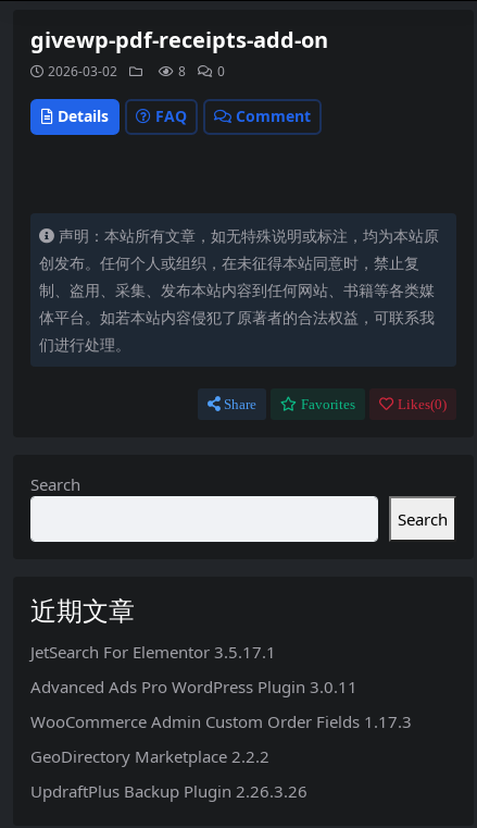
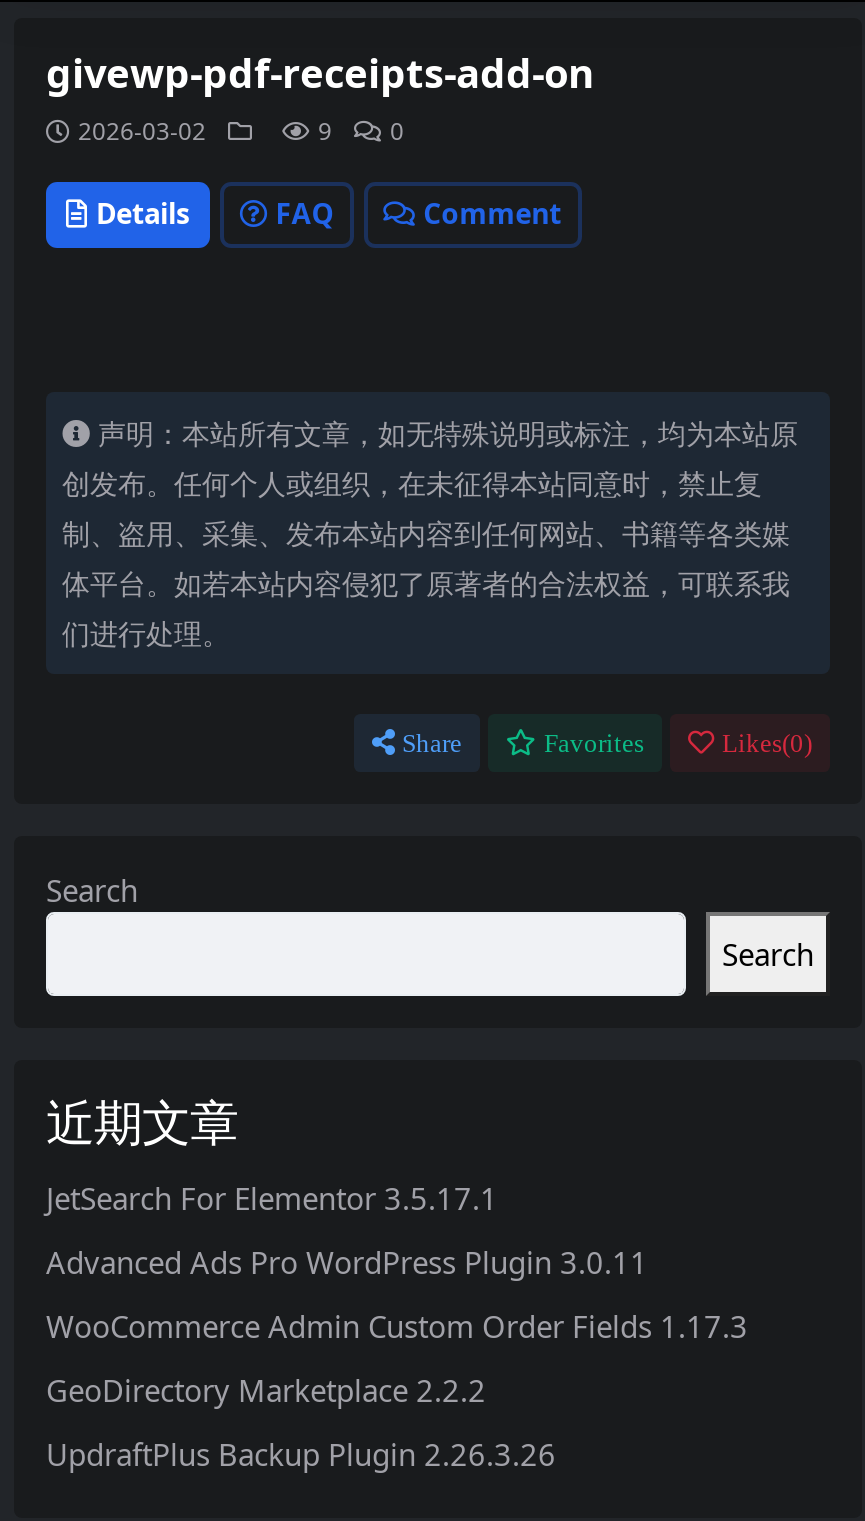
[178,62,225,81] 8 0 -> [318,114,404,148] 9 0

